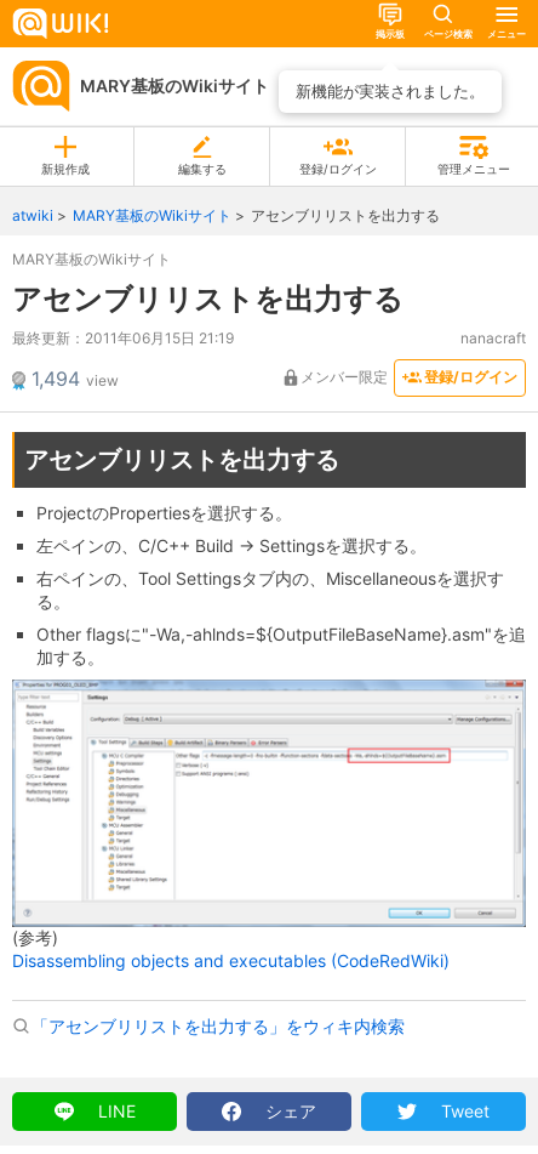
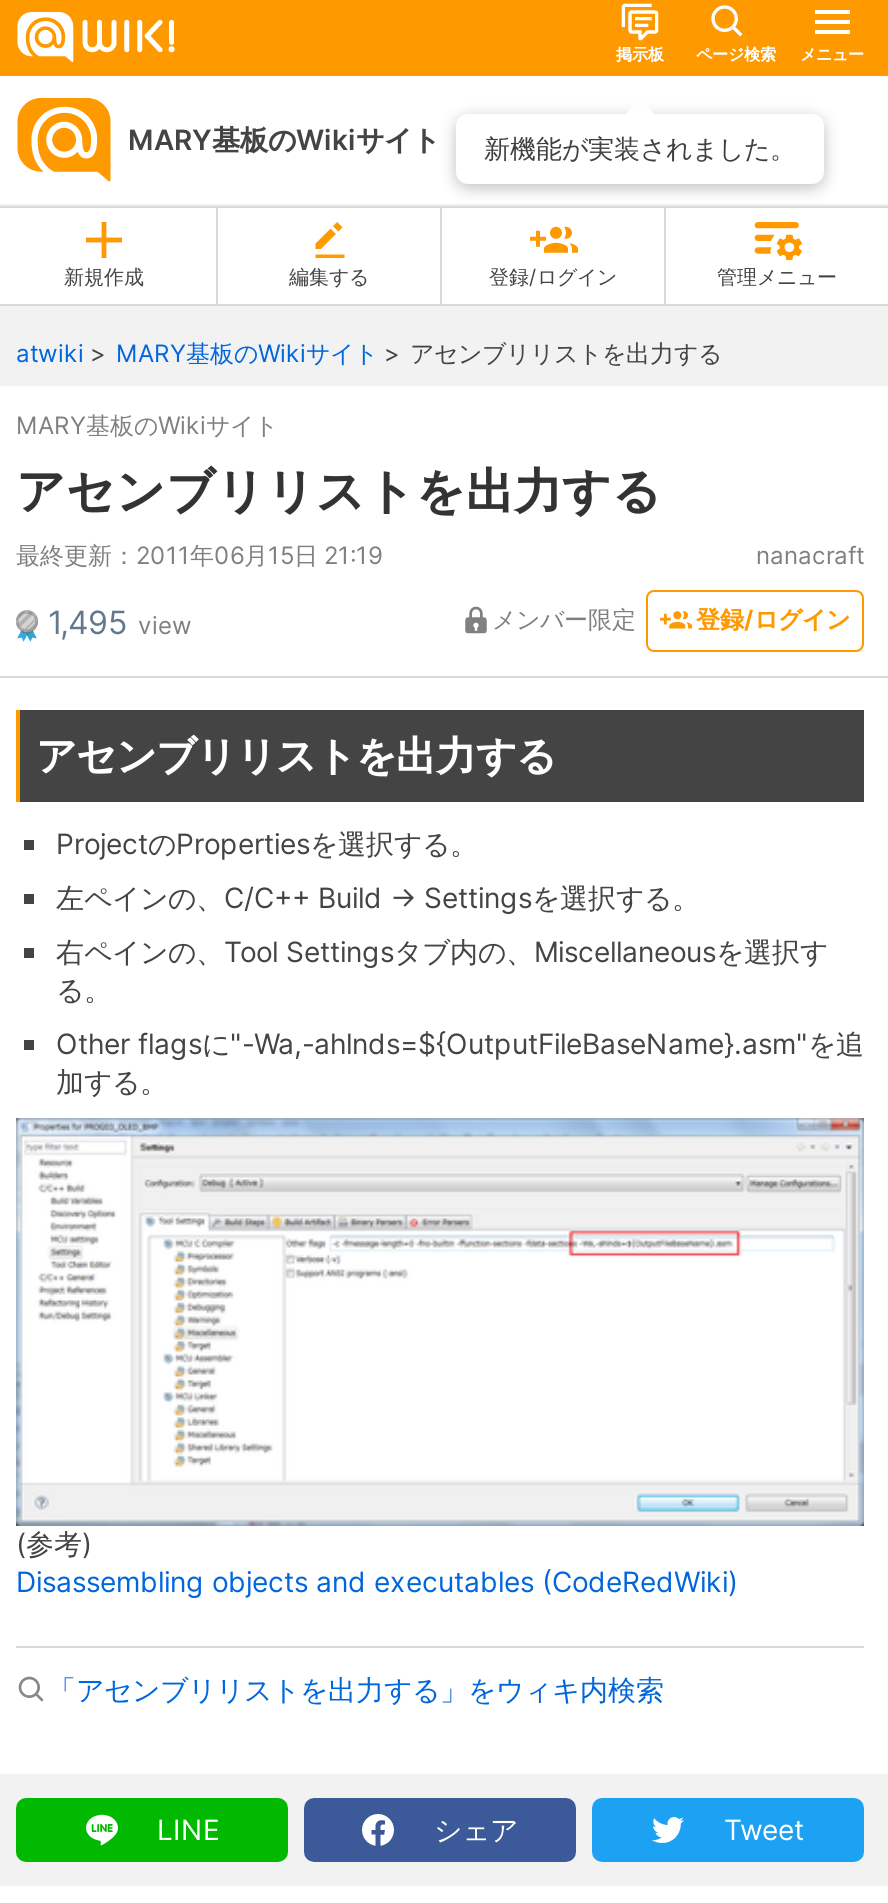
[32,366,119,390] 1,494 view -> [48,601,192,641] 1,495 view

